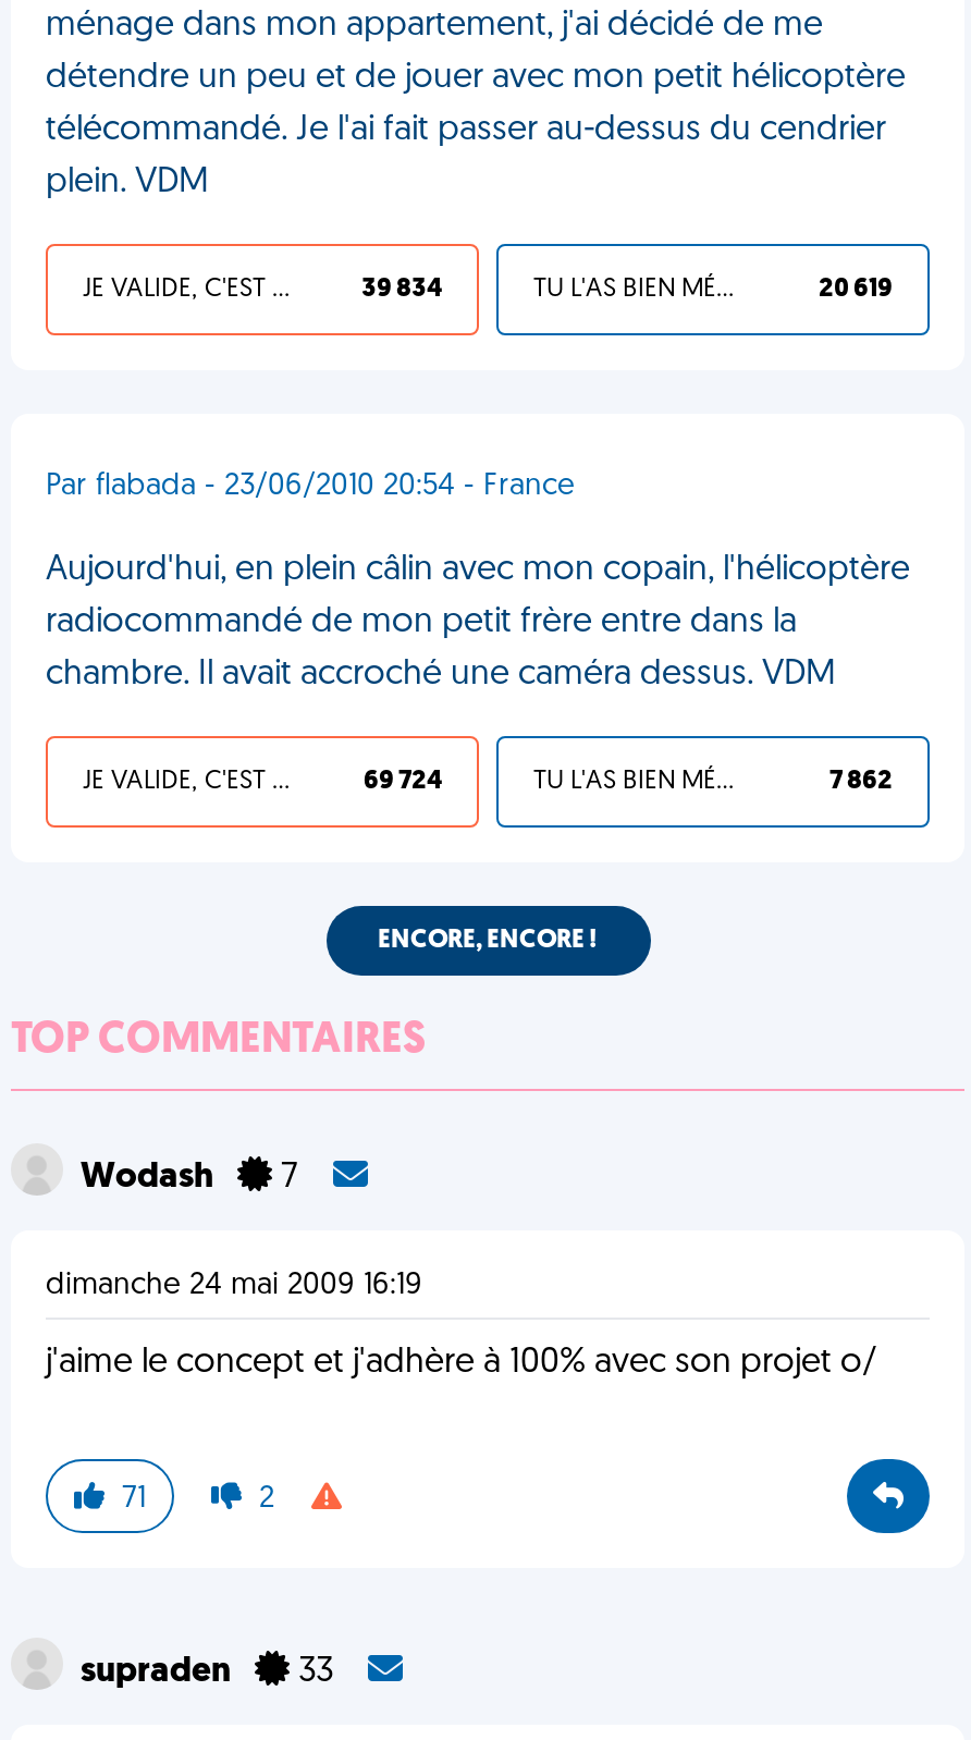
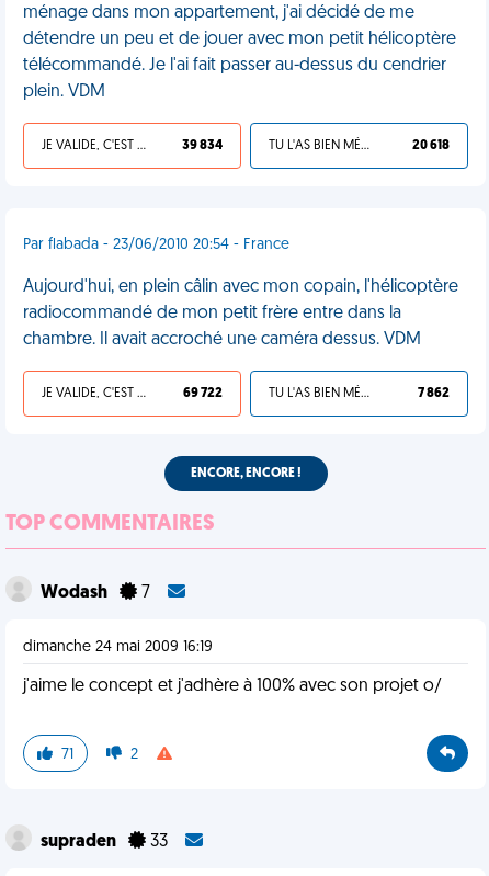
[819,277,893,303] 20 619 -> [412,139,450,152] 20 618
[364,769,442,795] 69 724 -> [183,387,223,400] 69 722

